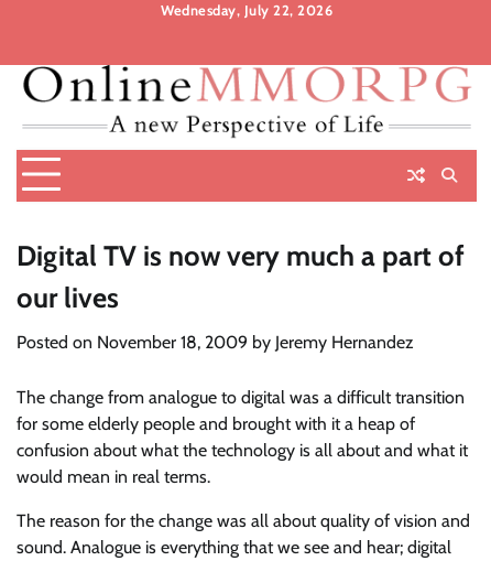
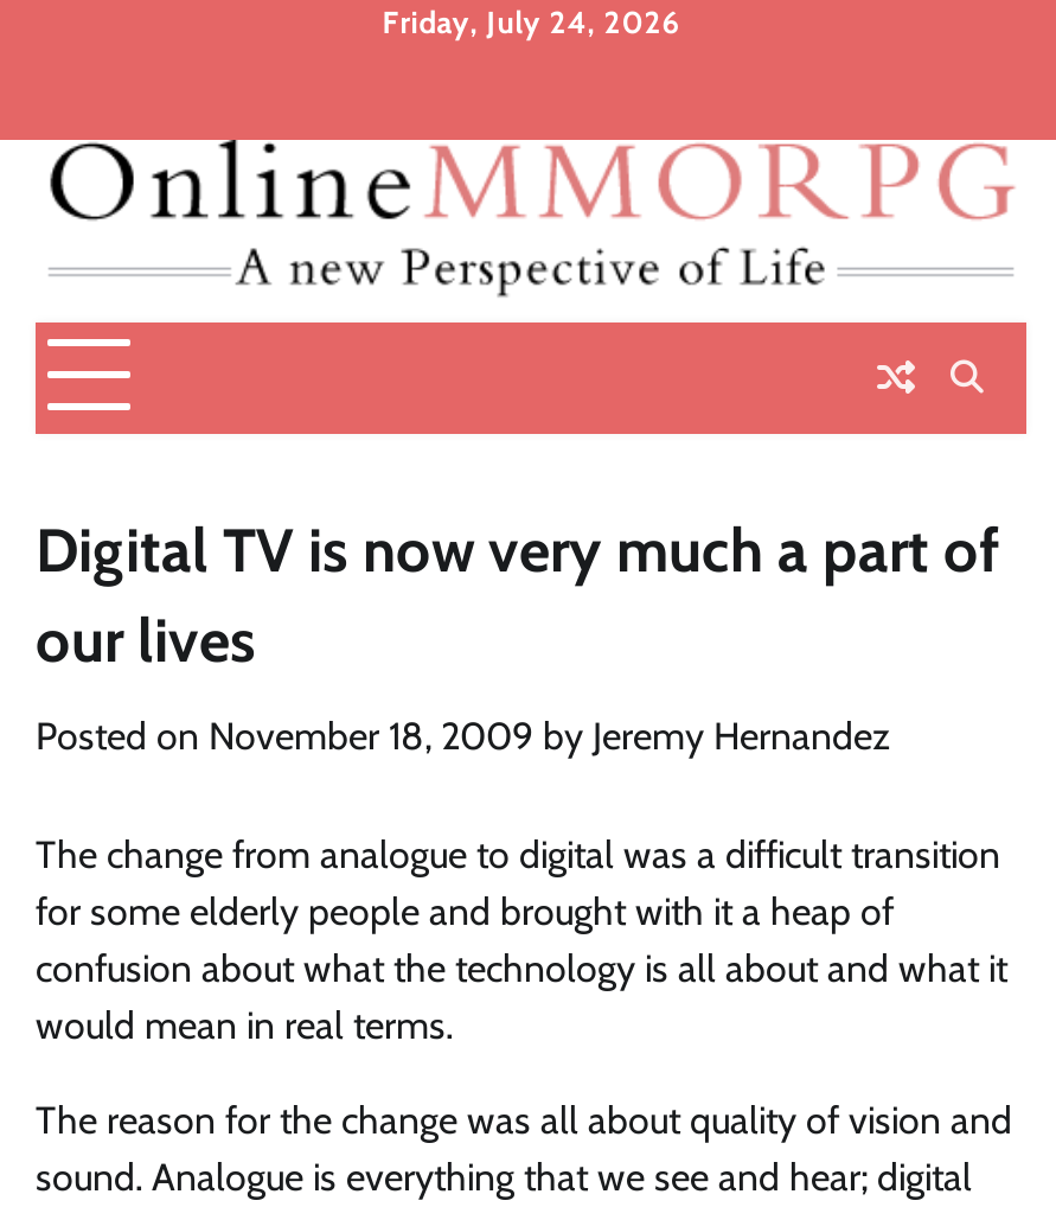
[161,2,332,19] Wednesday, July 22, 2026 -> [382,5,680,40] Friday, July 24, 2026

